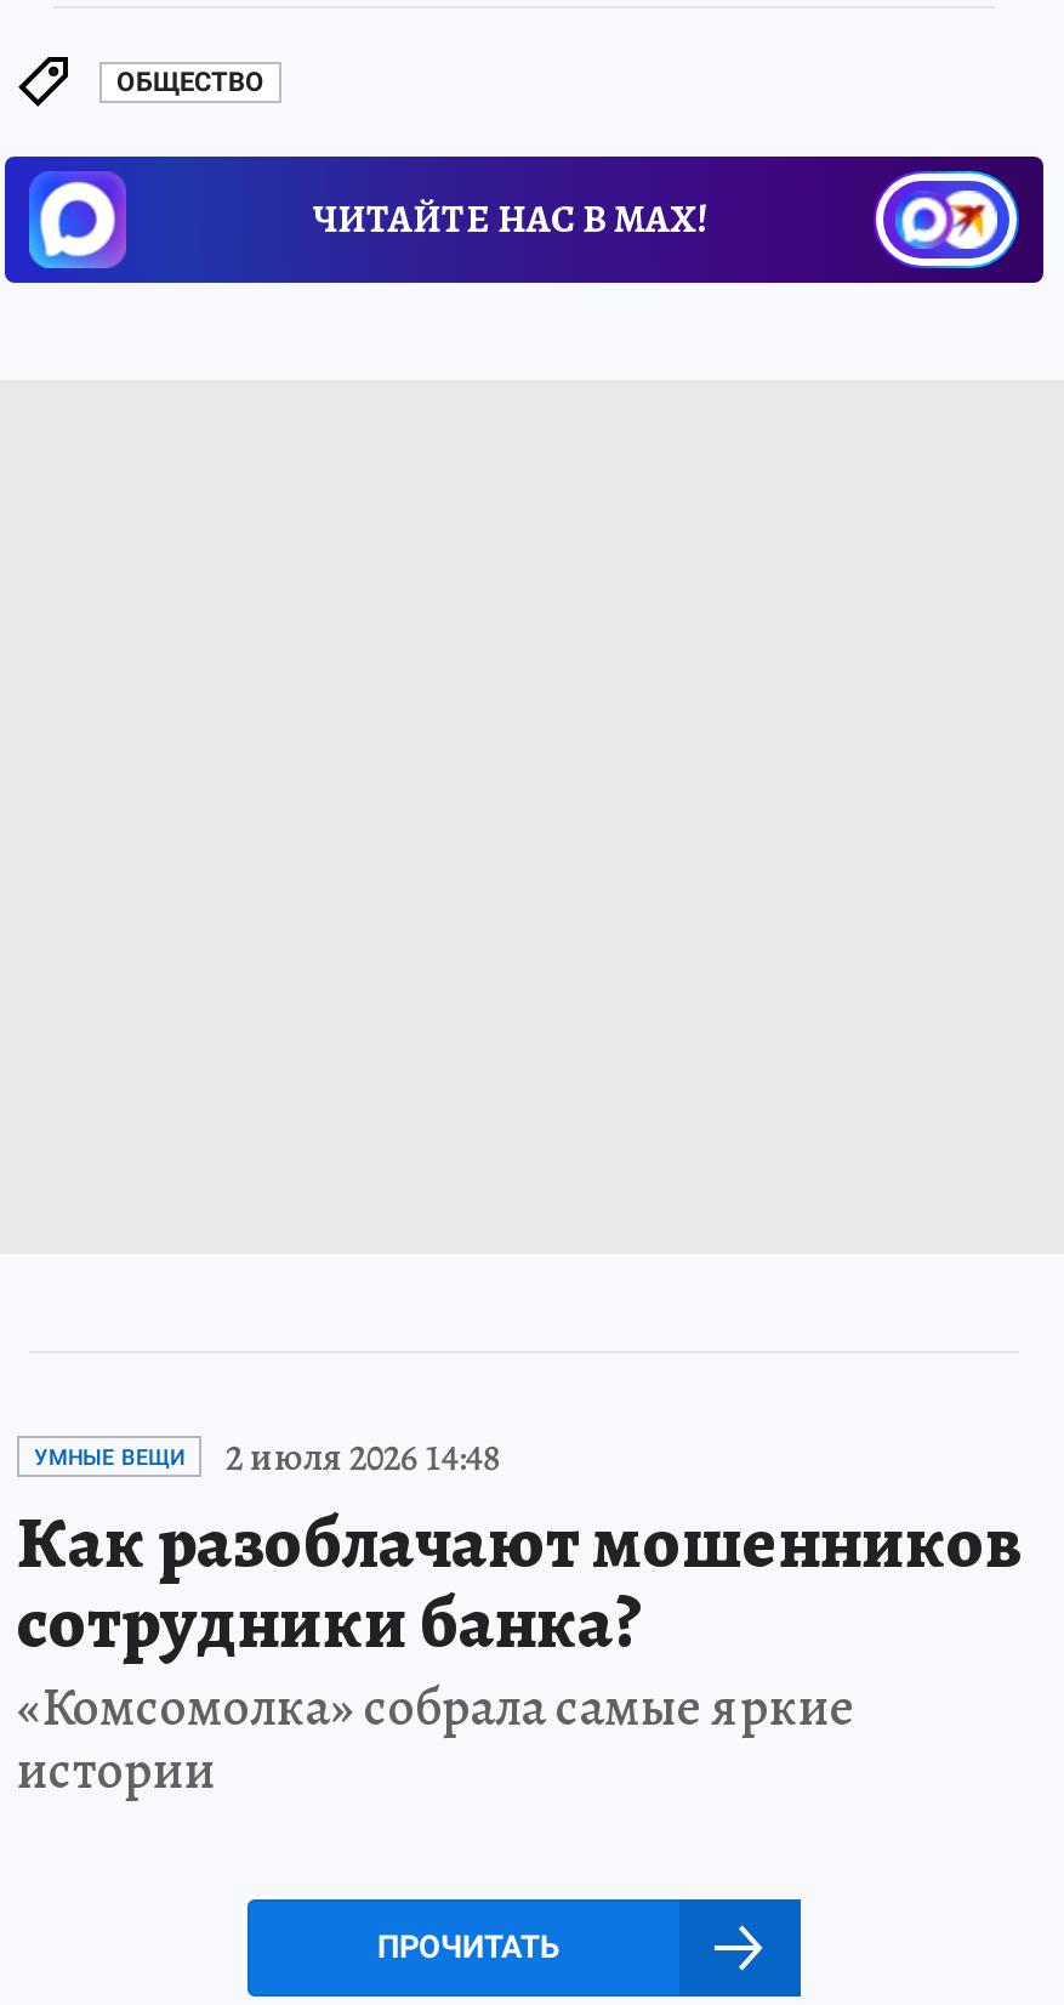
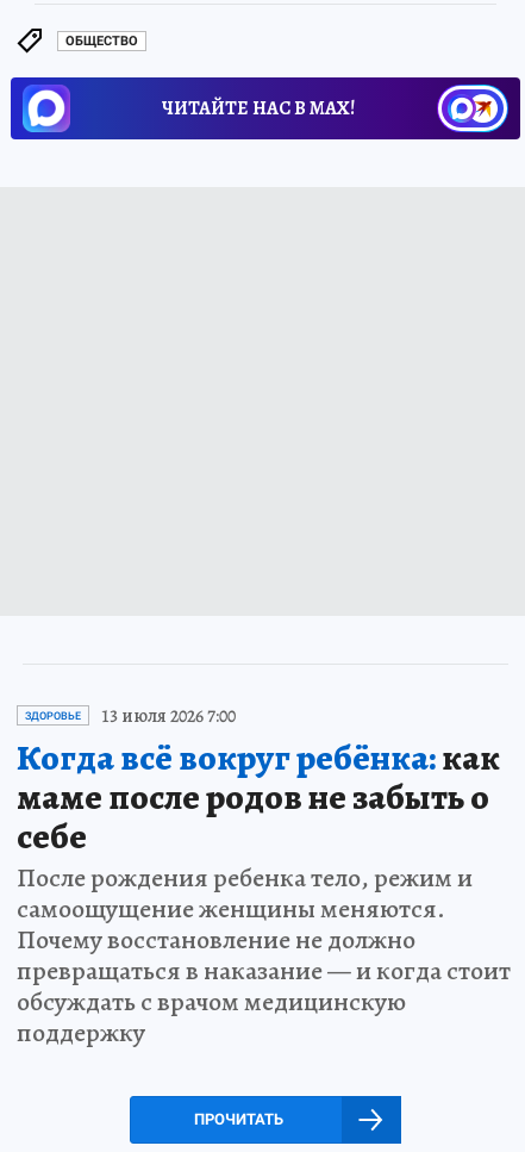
[17,1430,1024,1806] УМНЫЕ ВЕЩИ | 2 июля 2026 14:48 | Как разоблачают мошенников | сотрудники банка? | «Комсомолка» собрала самые яркие | истории -> [17,703,511,1050] ЗДОРОВЬЕ | 13 июля 2026 7:00 | Когда всё вокруг ребёнка:как | маме после родов не забыть о | себе | После рождения ребенка тело, режим и | самоощущение женщины меняются. | Почему восстановление не должно | превращаться в наказание — и когда стоит | обсуждать с врачом медицинскую | поддержку

